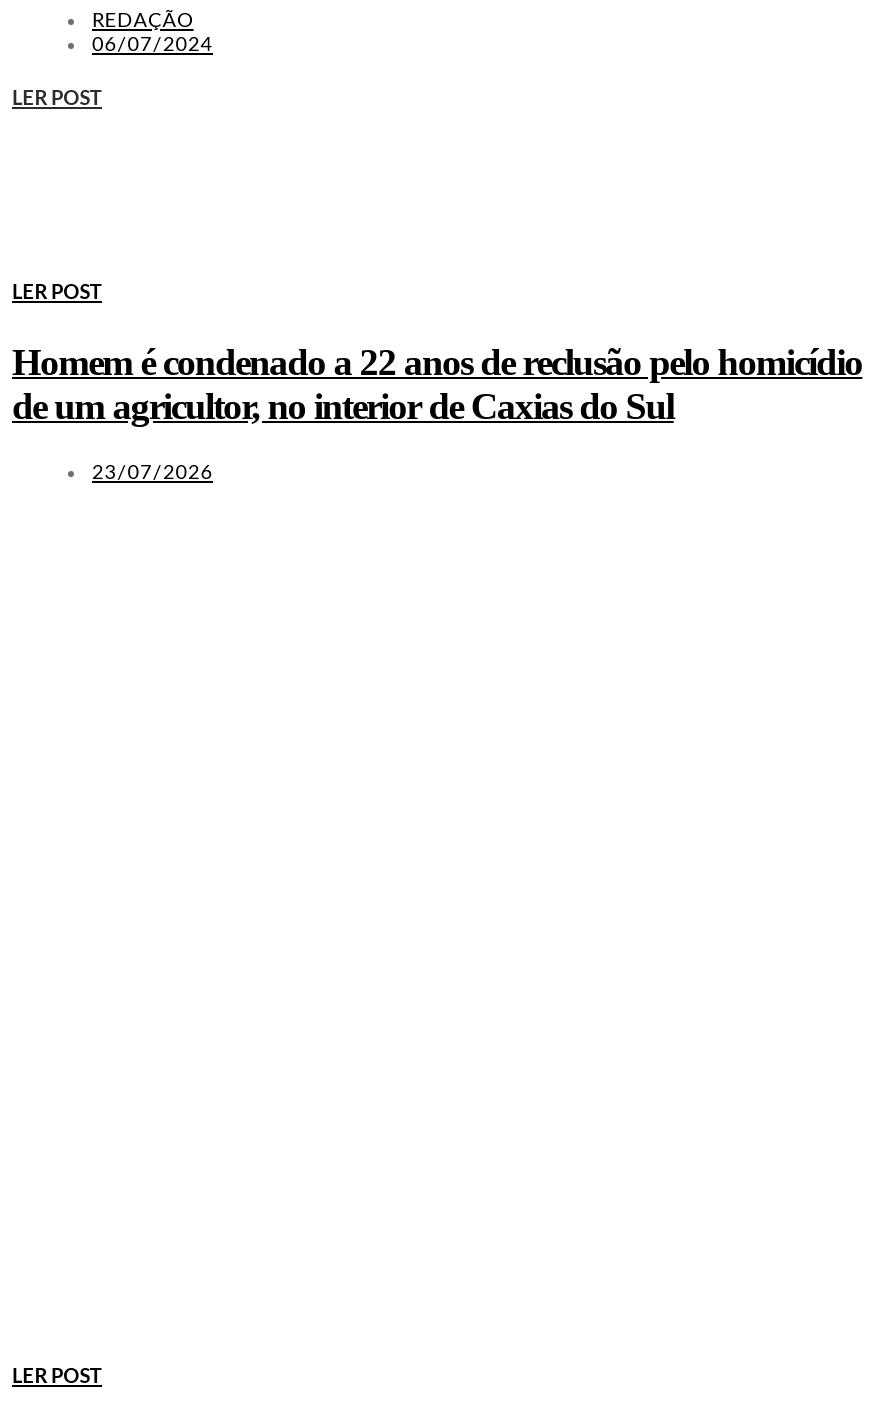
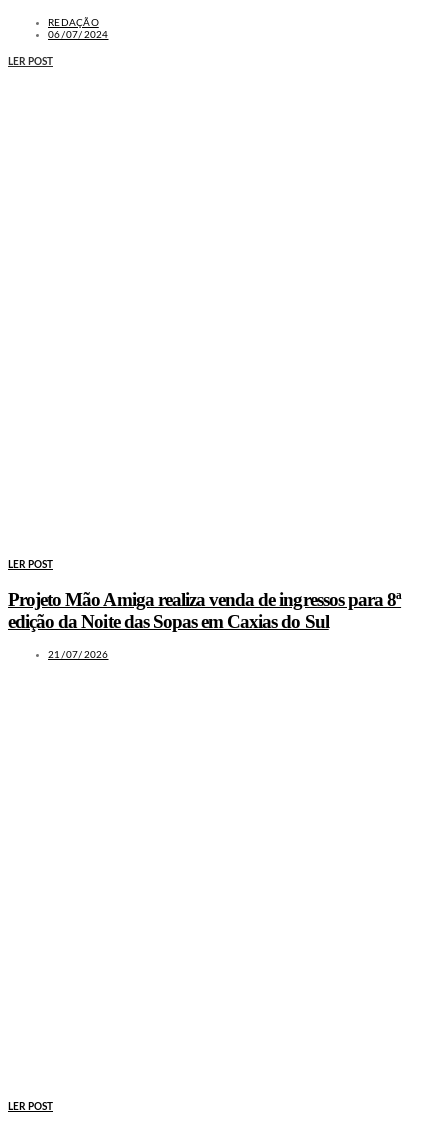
[12,341,862,427] Homem é condenado a 22 anos de reclusão pelo homicídio | de um agricultor, no interior de Caxias do Sul -> [8,589,401,632] Projeto Mão Amiga realiza venda de ingressos para 8ª | edição da Noite das Sopas em Caxias do Sul
[92,463,213,483] 23/07/2026 -> [48,650,108,660] 21/07/2026

